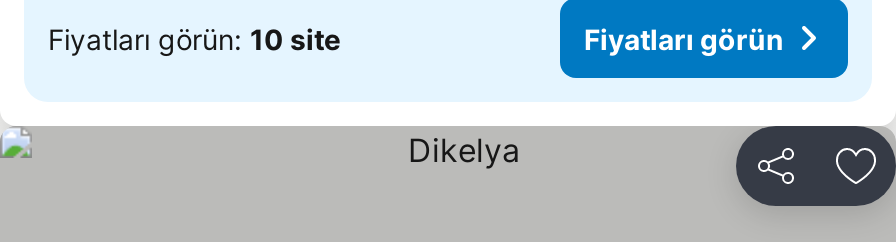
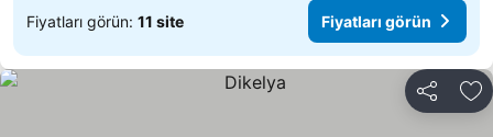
[48,21,340,55] Fiyatları görün: 10 site -> [26,12,184,30] Fiyatları görün: 11 site

